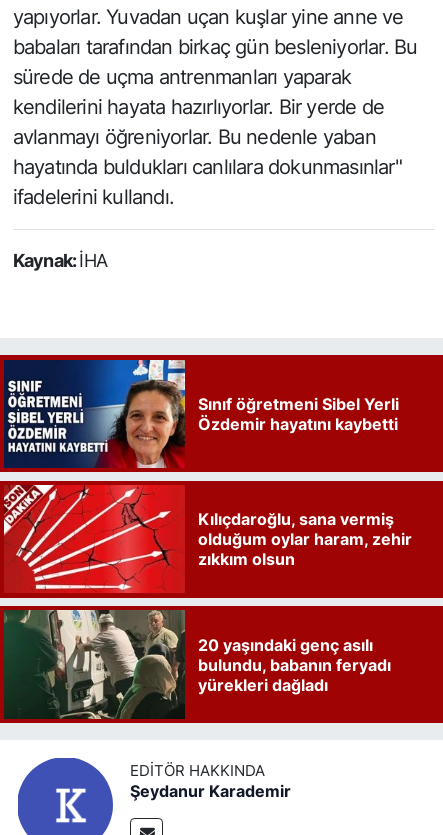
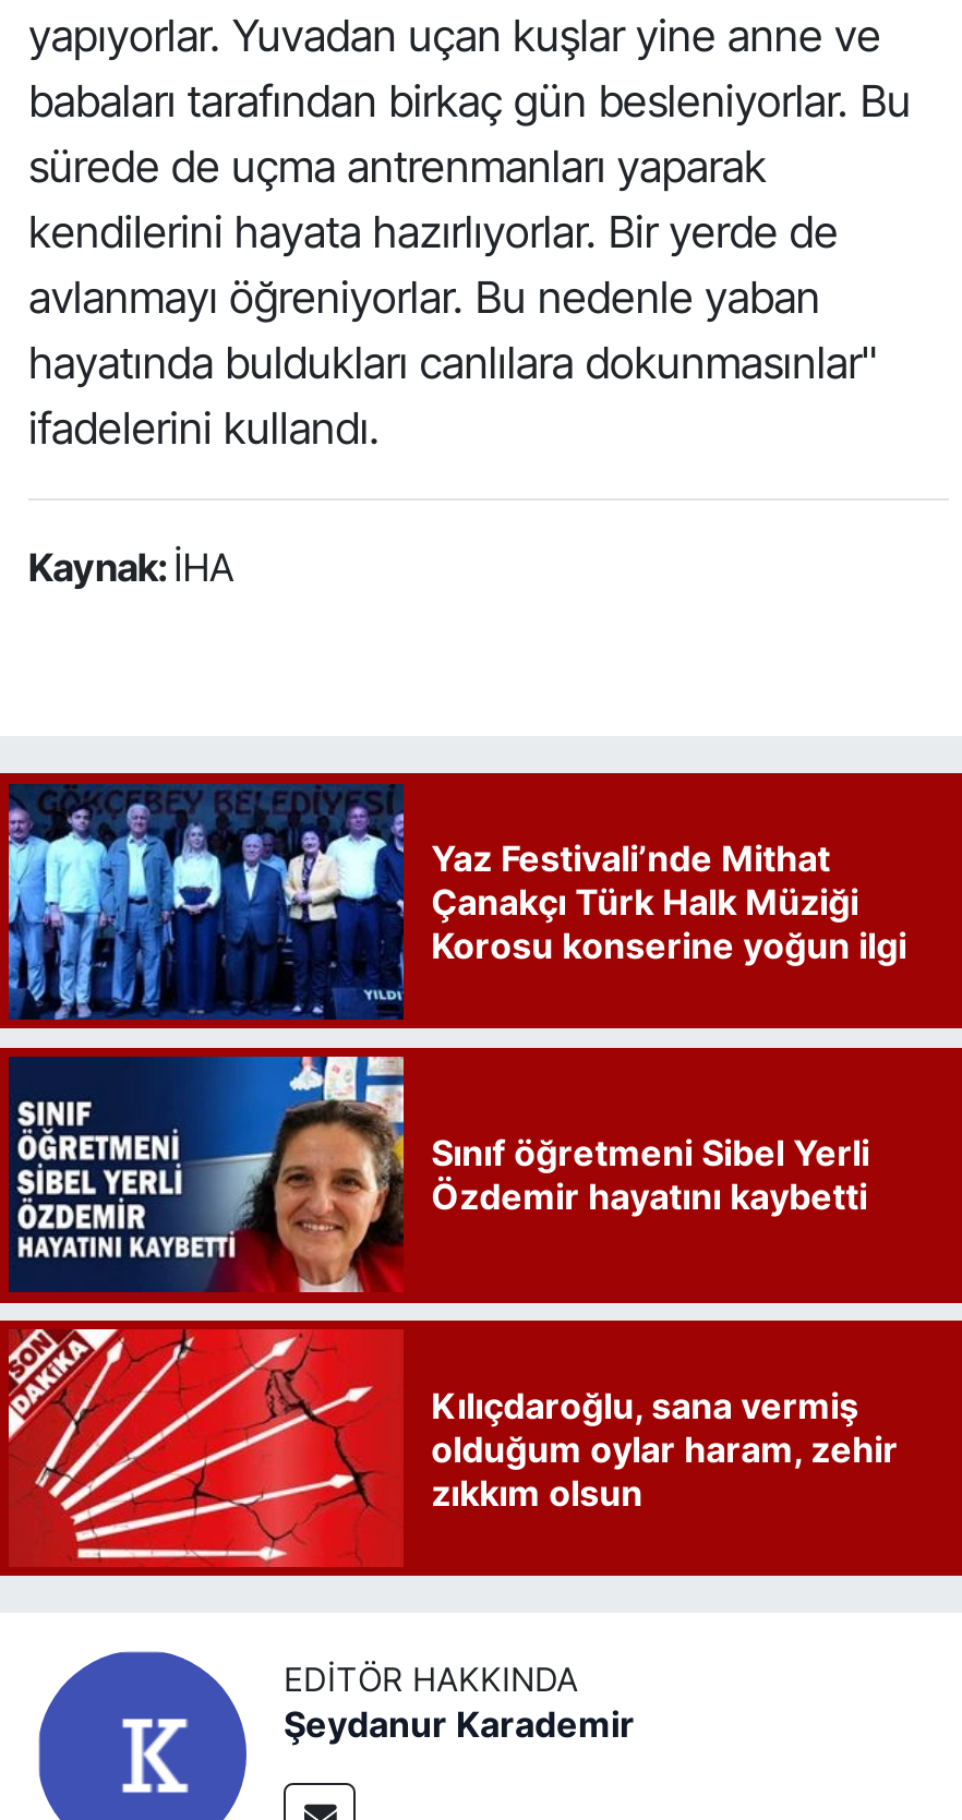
none -> [7,782,907,1022] [image] | Yaz Festivali’nde Mithat | Çanakçı Türk Halk Müziği | Korosu konserine yoğun ilgi
moved [0,358,412,569] -> [0,1052,898,1514]: [image] | Sınıf öğretmeni Sibel Yerli | Özdemir hayatını kaybetti | Kılıçdaroğlu, sana vermiş | olduğum oylar haram, zehir | zıkkım olsun
[3,609,391,720] [image] | 20 yaşındaki genç asılı | bulundu, babanın feryadı | yürekleri dağladı -> none

